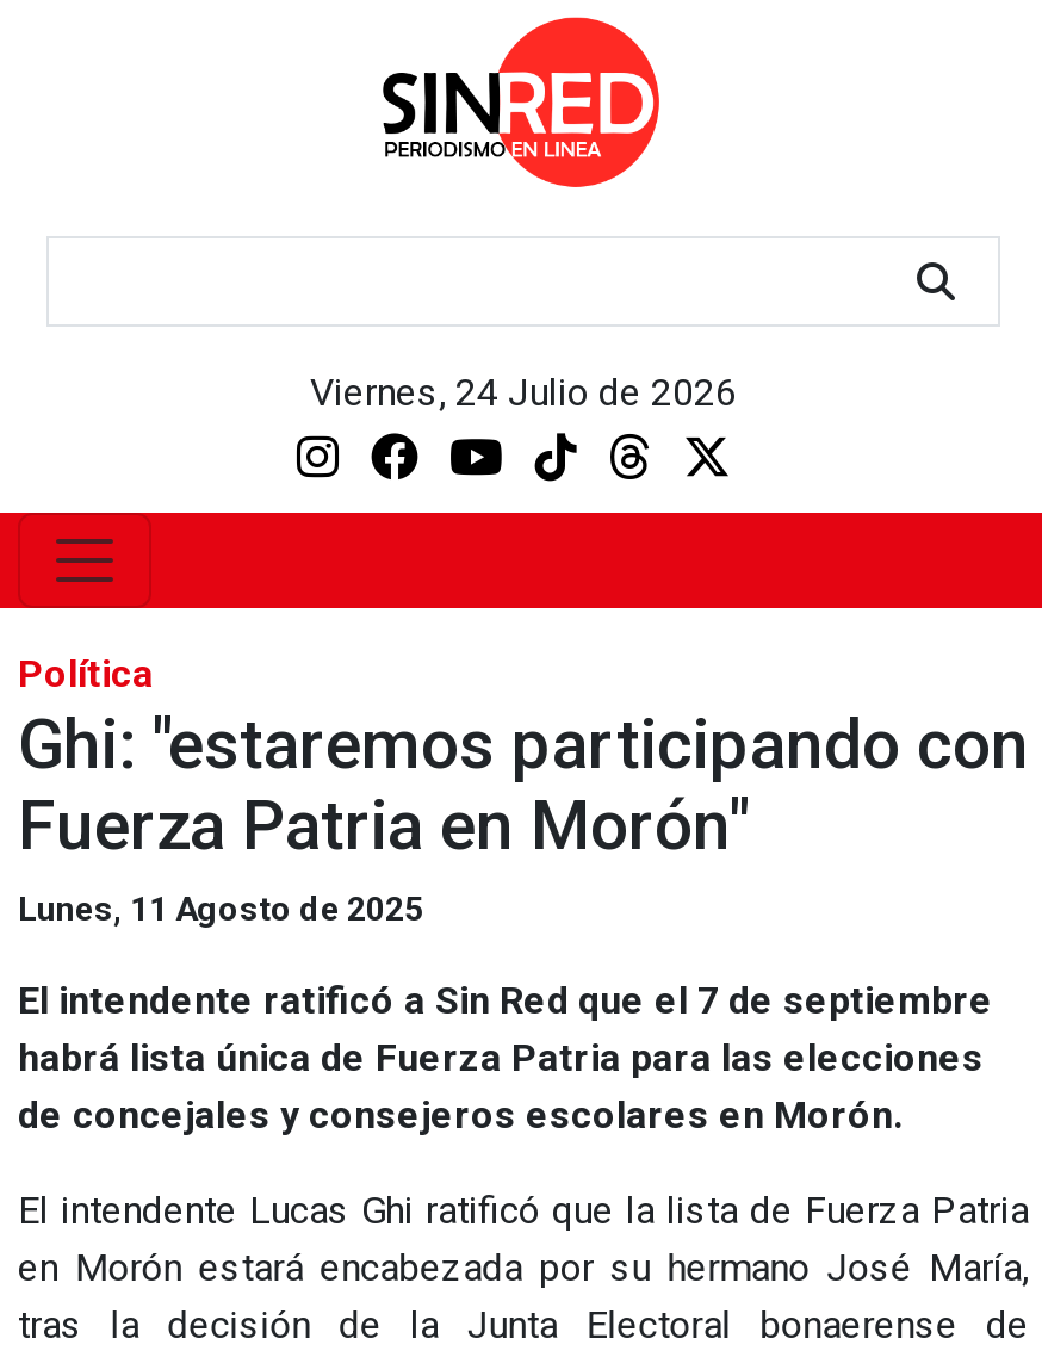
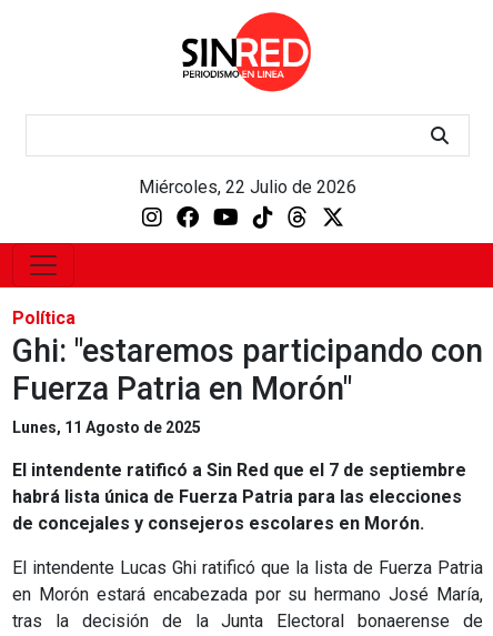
[310,370,737,415] Viernes, 24 Julio de 2026 -> [139,176,356,198] Miércoles, 22 Julio de 2026

